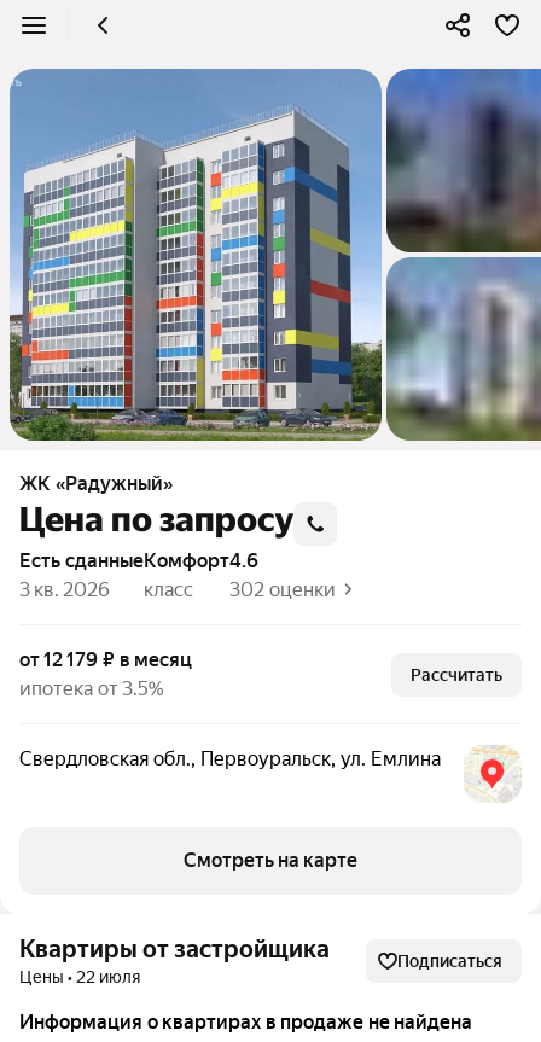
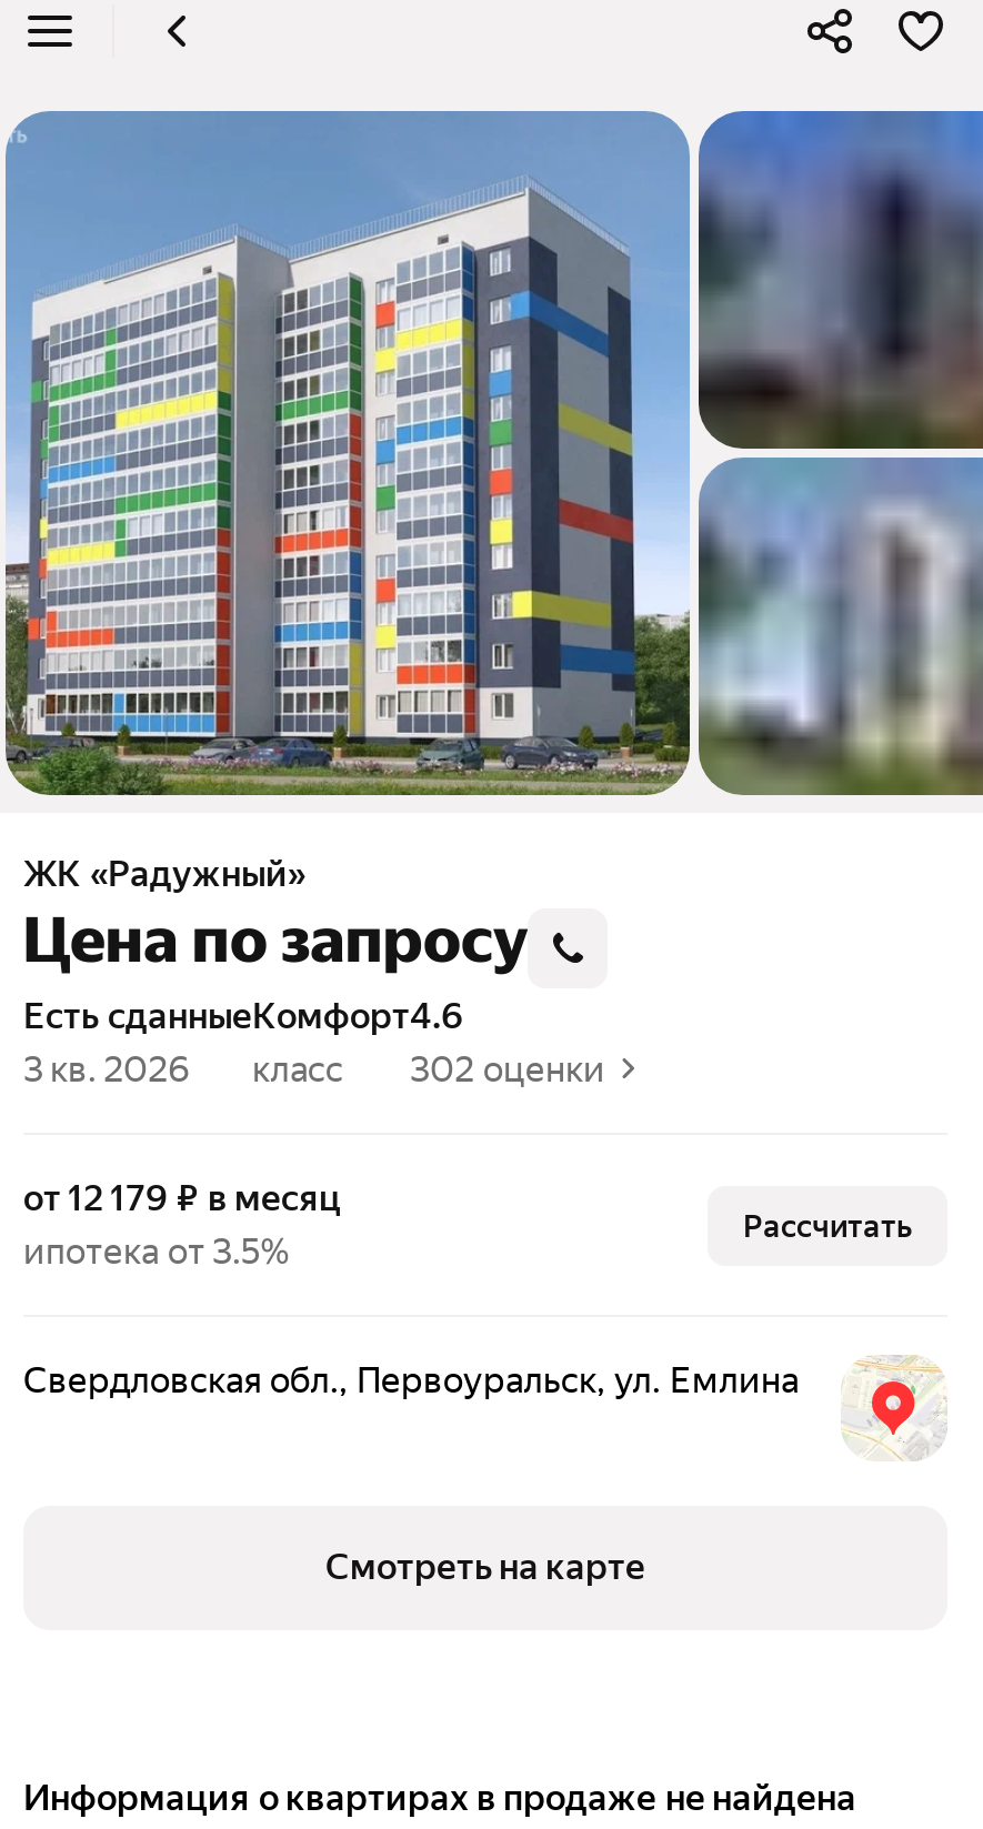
[19,935,330,986] Квартиры от застройщика | Цены • 22 июля -> none
[397,951,502,971] Подписаться -> none

